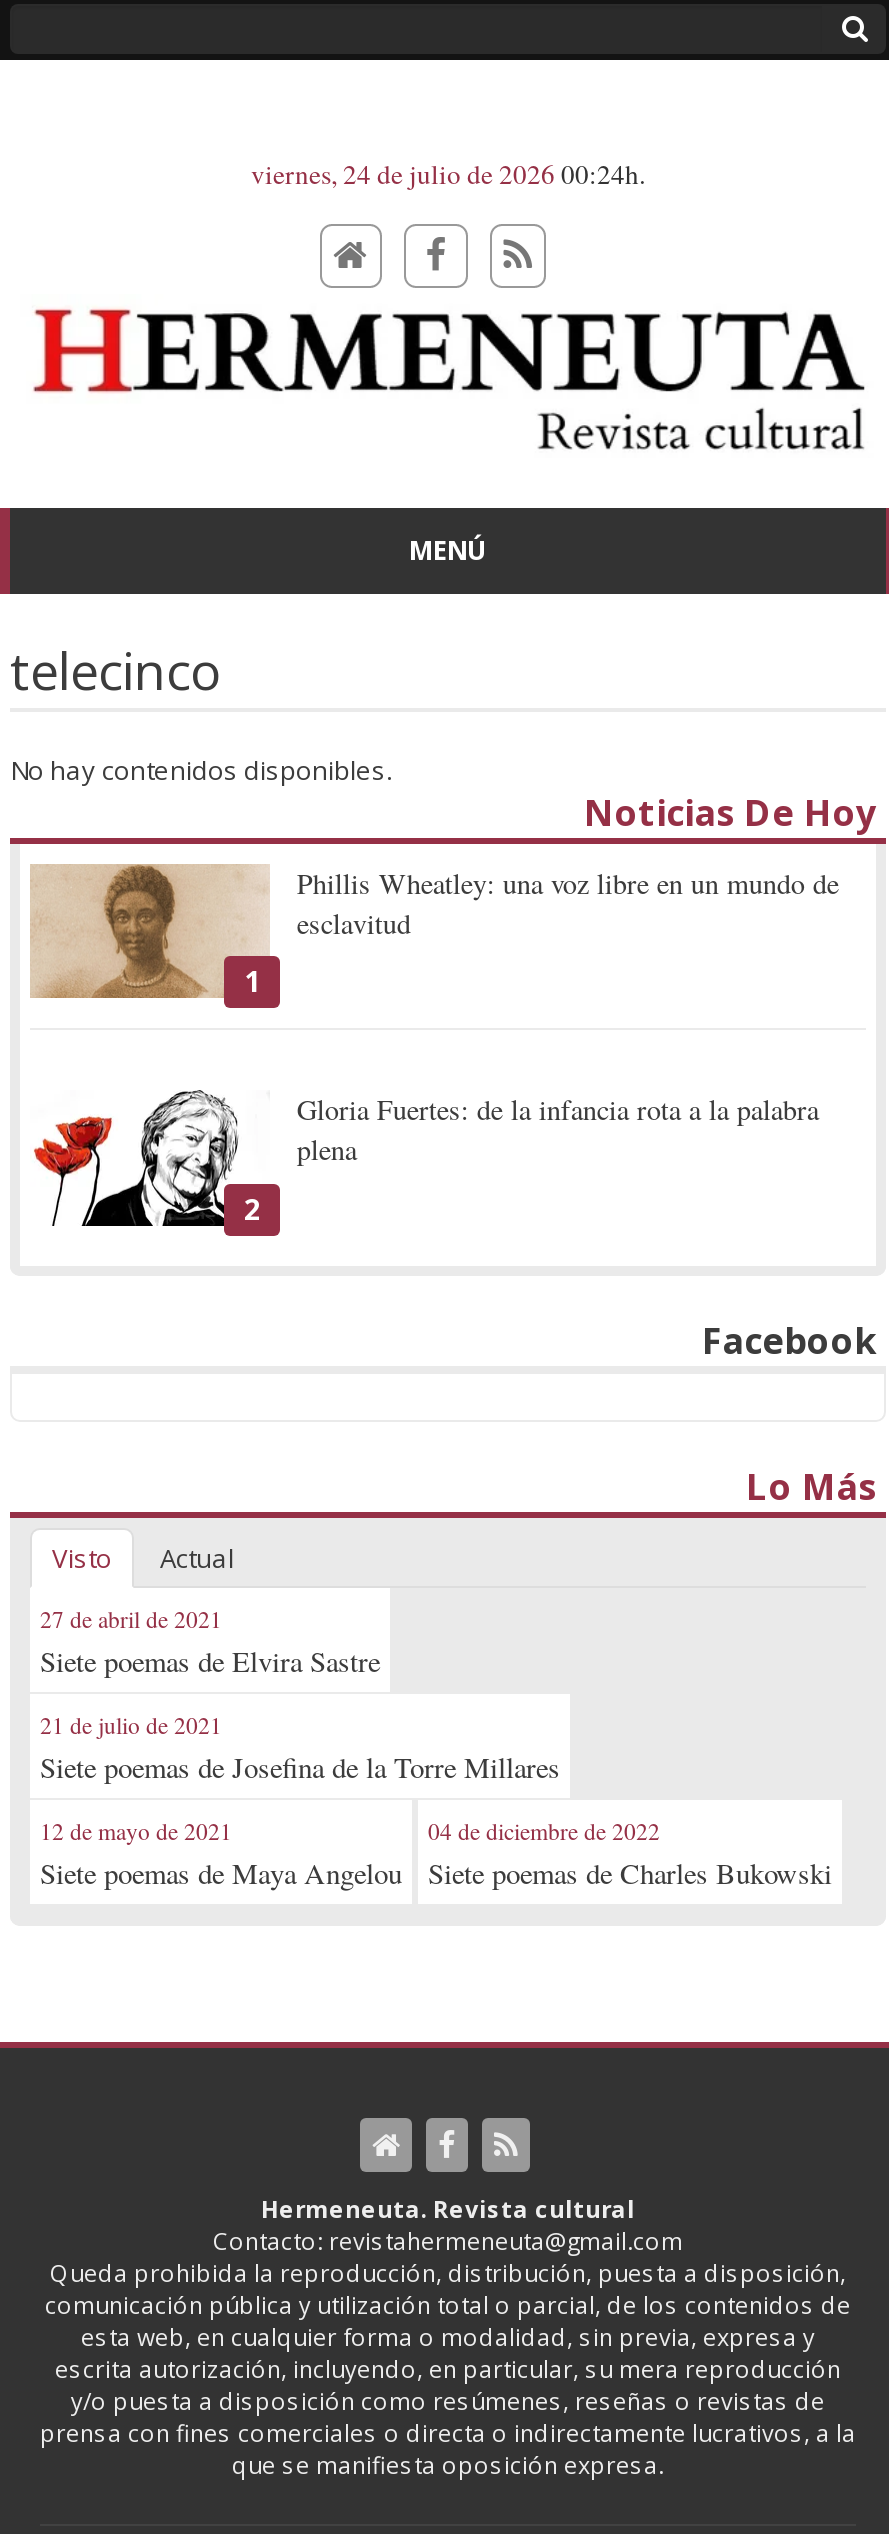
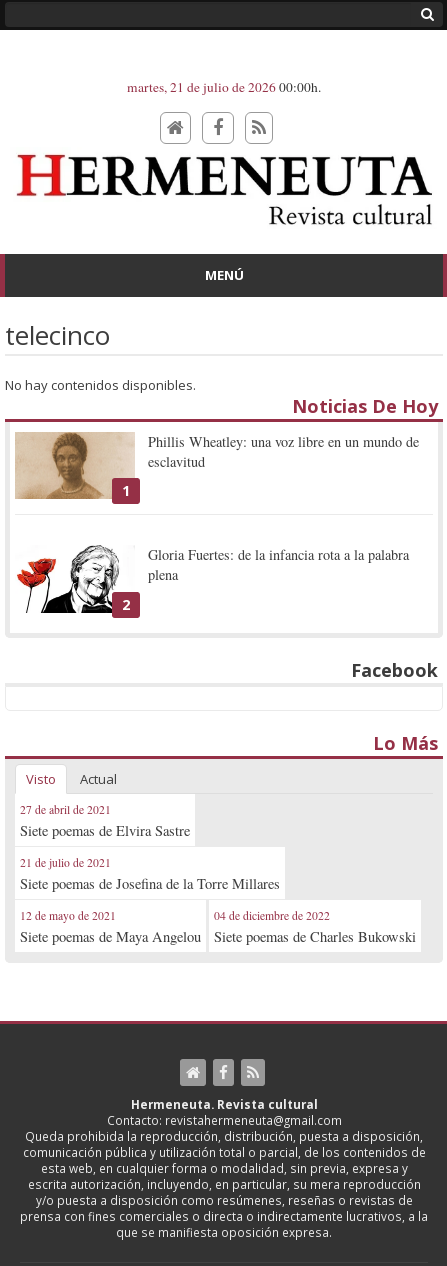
[251,156,645,192] viernes, 24 de julio de 2026 00:24h. -> [127,78,321,96] martes, 21 de julio de 2026 00:00h.

